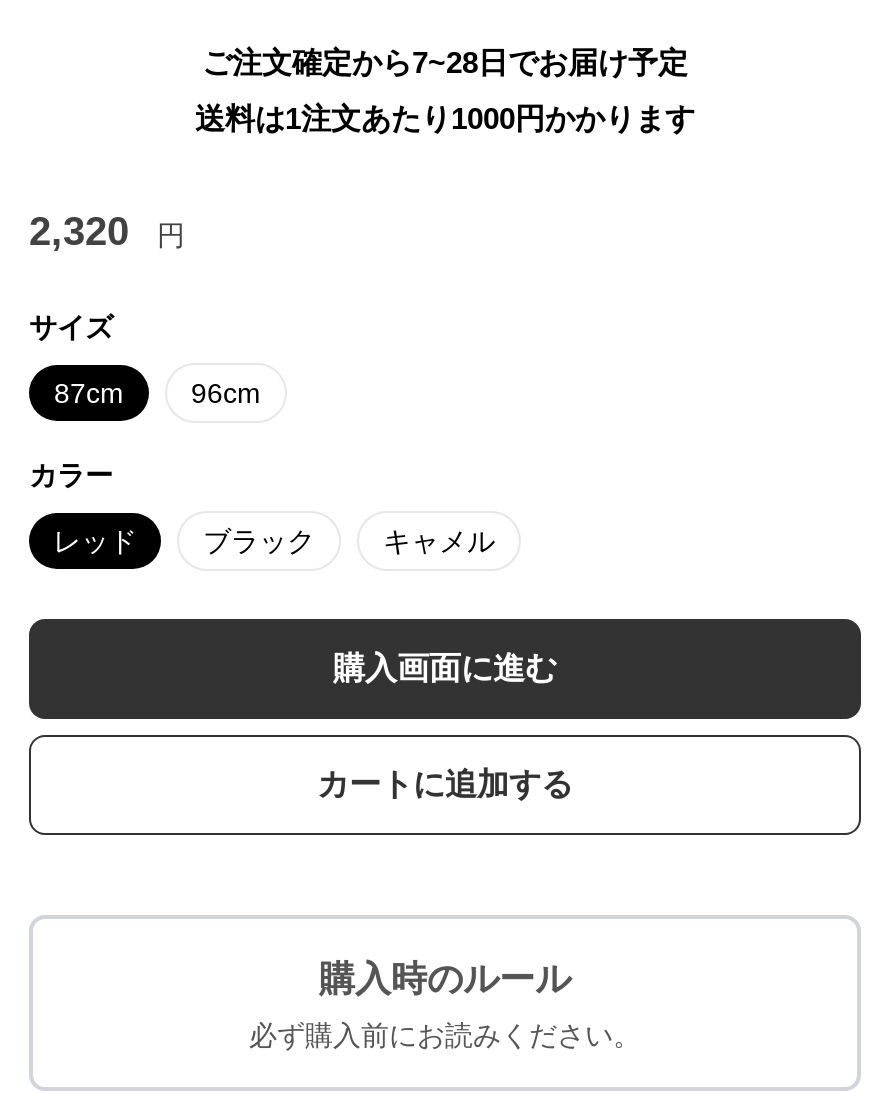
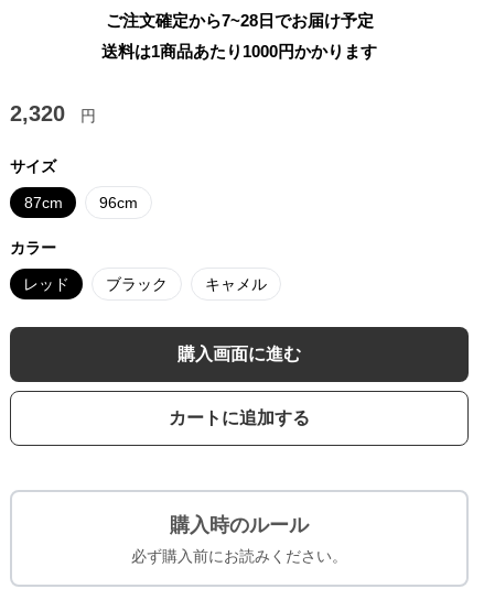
[195,101,695,135] 送料は1注文あたり1000円かかります -> [101,42,377,61] 送料は1商品あたり1000円かかります

